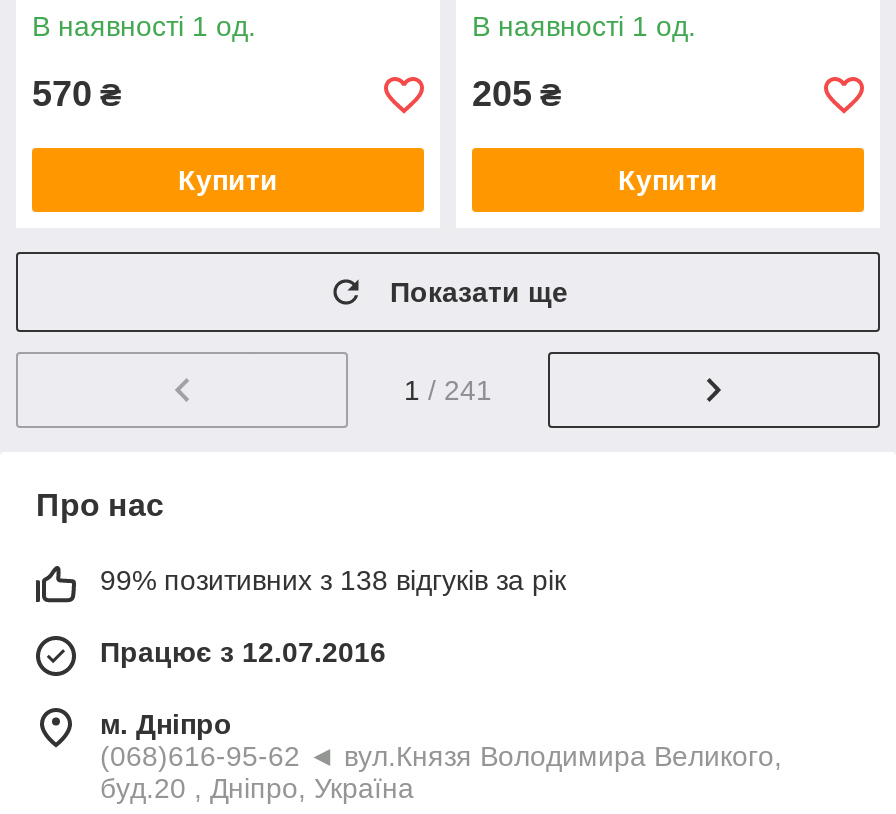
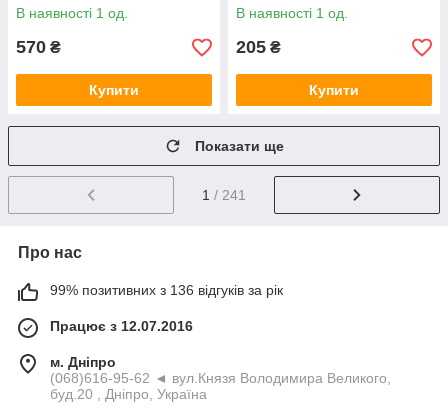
[100,564,566,596] 99% позитивних з 138 відгуків за рік -> [50,282,283,298] 99% позитивних з 136 відгуків за рік

